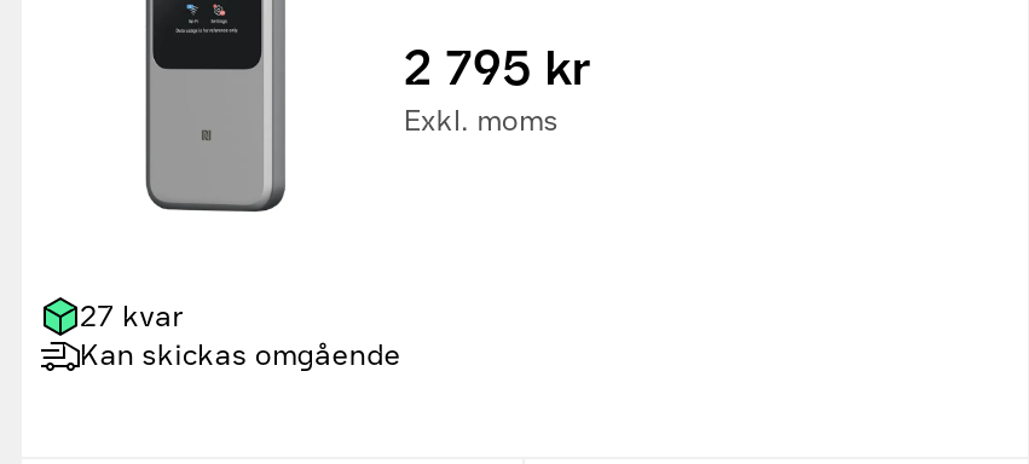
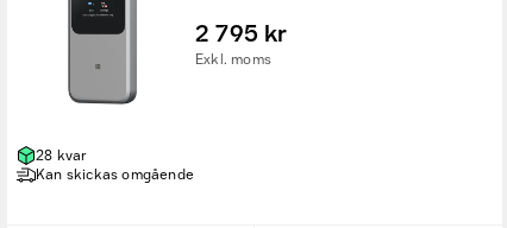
[80,301,185,334] 27 kvar -> [36,148,87,164] 28 kvar

